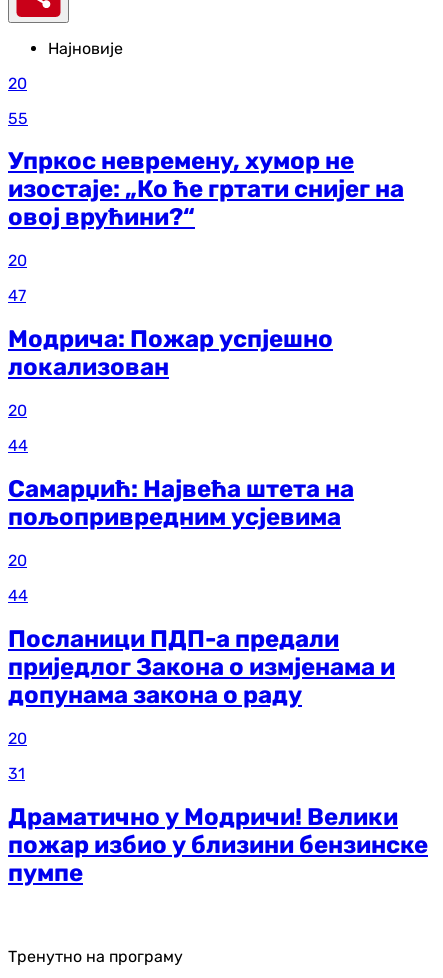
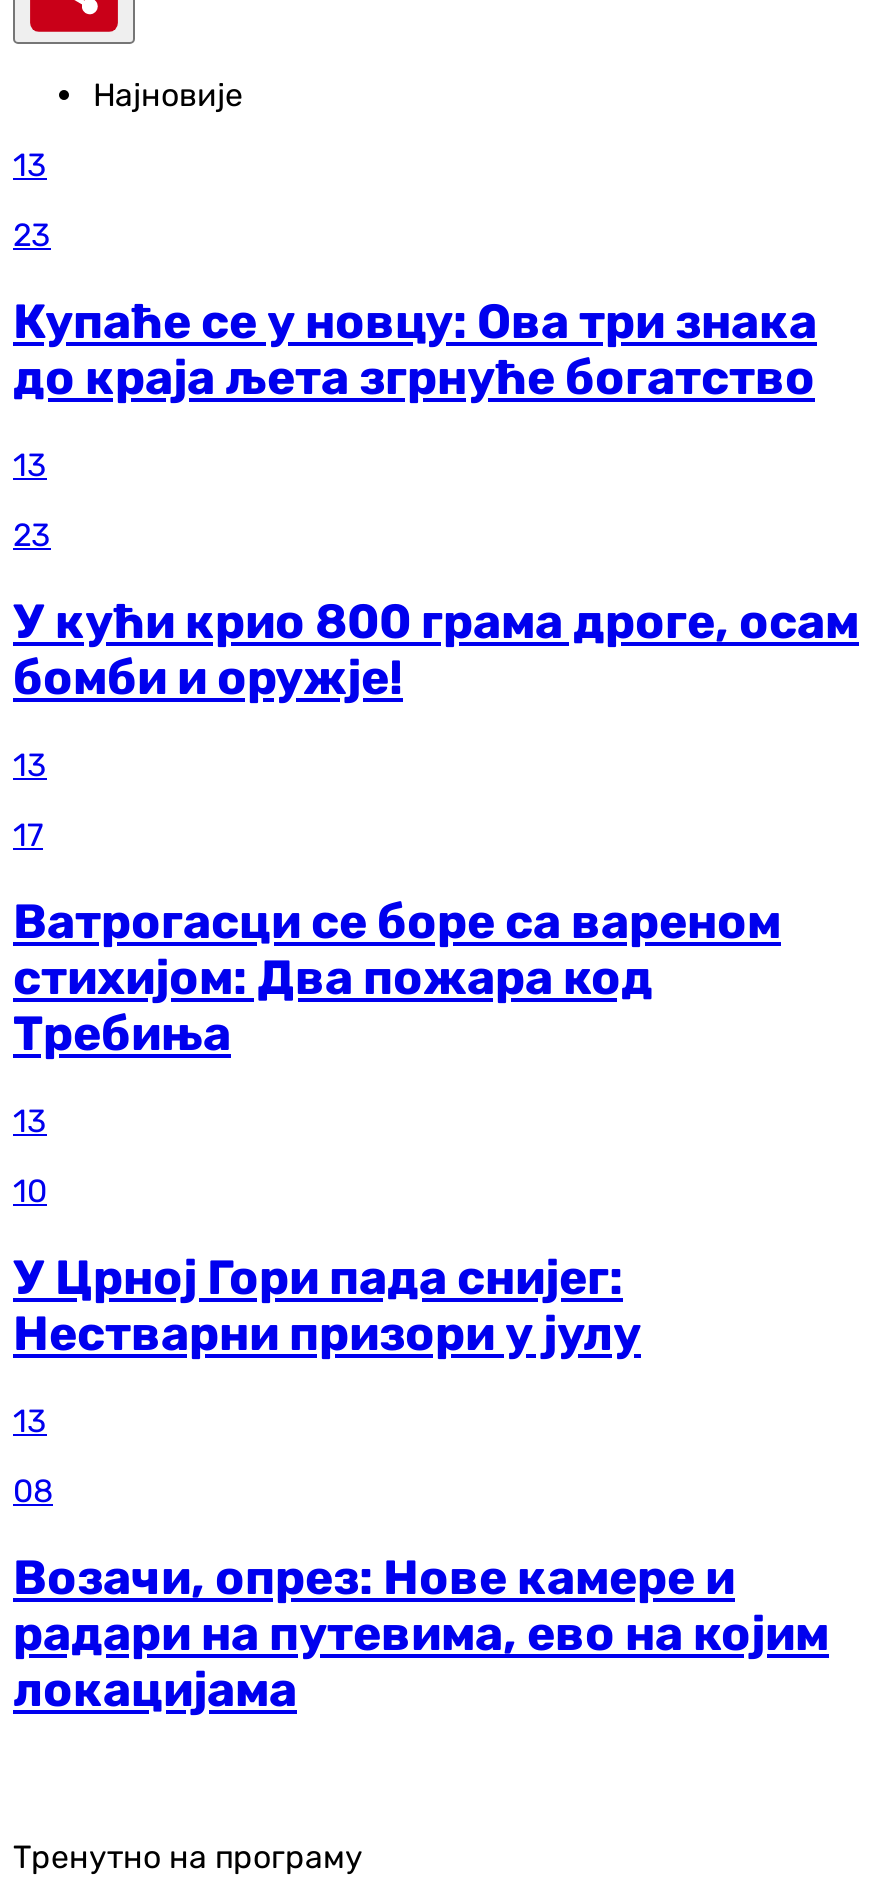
[8,73,27,92] 20 -> [13,147,47,185] 13
[8,108,28,127] 55 -> [13,217,51,255] 23
[8,147,404,231] Упркос невремену, хумор не | изостаје: „Ко ће гртати снијег на | овој врућини?“ -> [13,295,817,407] Купаће се у новцу: Ова три знака | до краја љета згрнуће богатство
[8,251,27,270] 20 -> [13,447,47,485] 13
[8,286,26,305] 47 -> [13,517,51,555] 23
[8,325,333,381] Модрича: Пожар успјешно | локализован -> [13,594,859,706] У кући крио 800 грама дроге, осам | бомби и оружје!
[8,401,27,420] 20 -> [13,746,47,784] 13
[8,436,28,455] 44 -> [13,816,43,854] 17
[8,475,354,531] Самарџић: Највећа штета на | пољопривредним усјевима -> [13,894,781,1062] Ватрогасци се боре са вареном | стихијом: Два пожара код | Требиња
[8,551,27,570] 20 -> [13,1102,47,1140] 13
[8,586,28,605] 44 -> [13,1172,47,1210] 10
[8,625,395,709] Посланици ПДП-а предали | приједлог Закона о измјенама и | допунама закона о раду -> [13,1250,641,1362] У Црној Гори пада снијег: | Нестварни призори у јулу
[8,729,27,748] 20 -> [13,1402,47,1440] 13
[8,764,25,783] 31 -> [13,1472,53,1510] 08
[8,803,428,887] Драматично у Модричи! Велики | пожар избио у близини бензинске | пумпе -> [13,1549,829,1717] Возачи, опрез: Нове камере и | радари на путевима, ево на којим | локацијама

